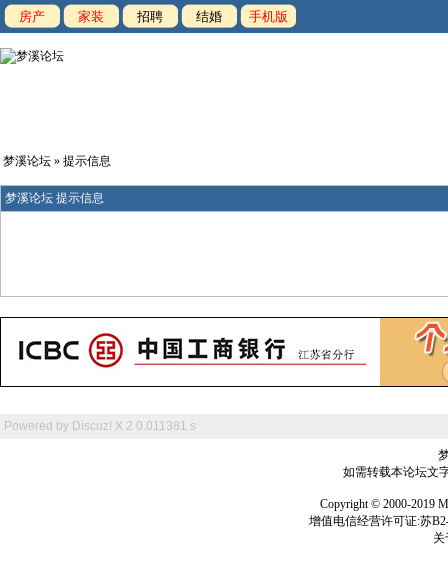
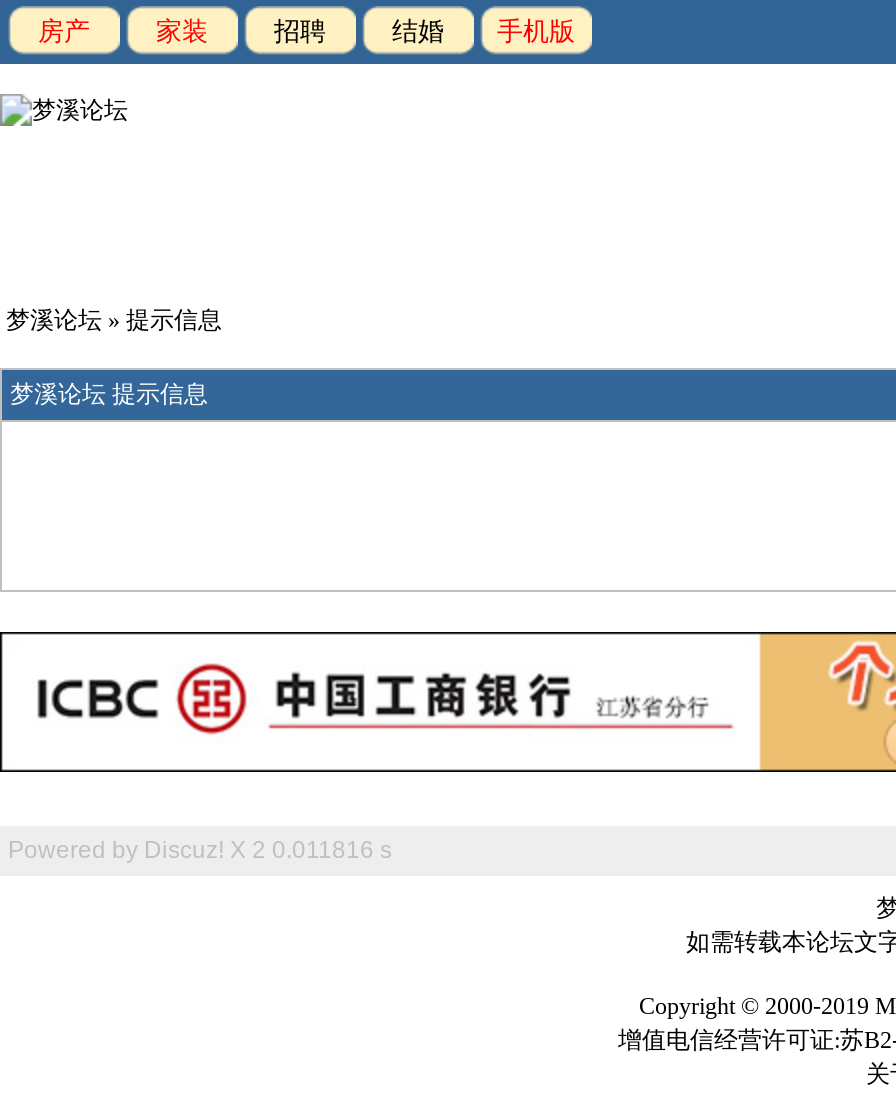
[4,419,196,433] Powered by Discuz! X 2 0.011381 s -> [8,836,392,864] Powered by Discuz! X 2 0.011816 s

